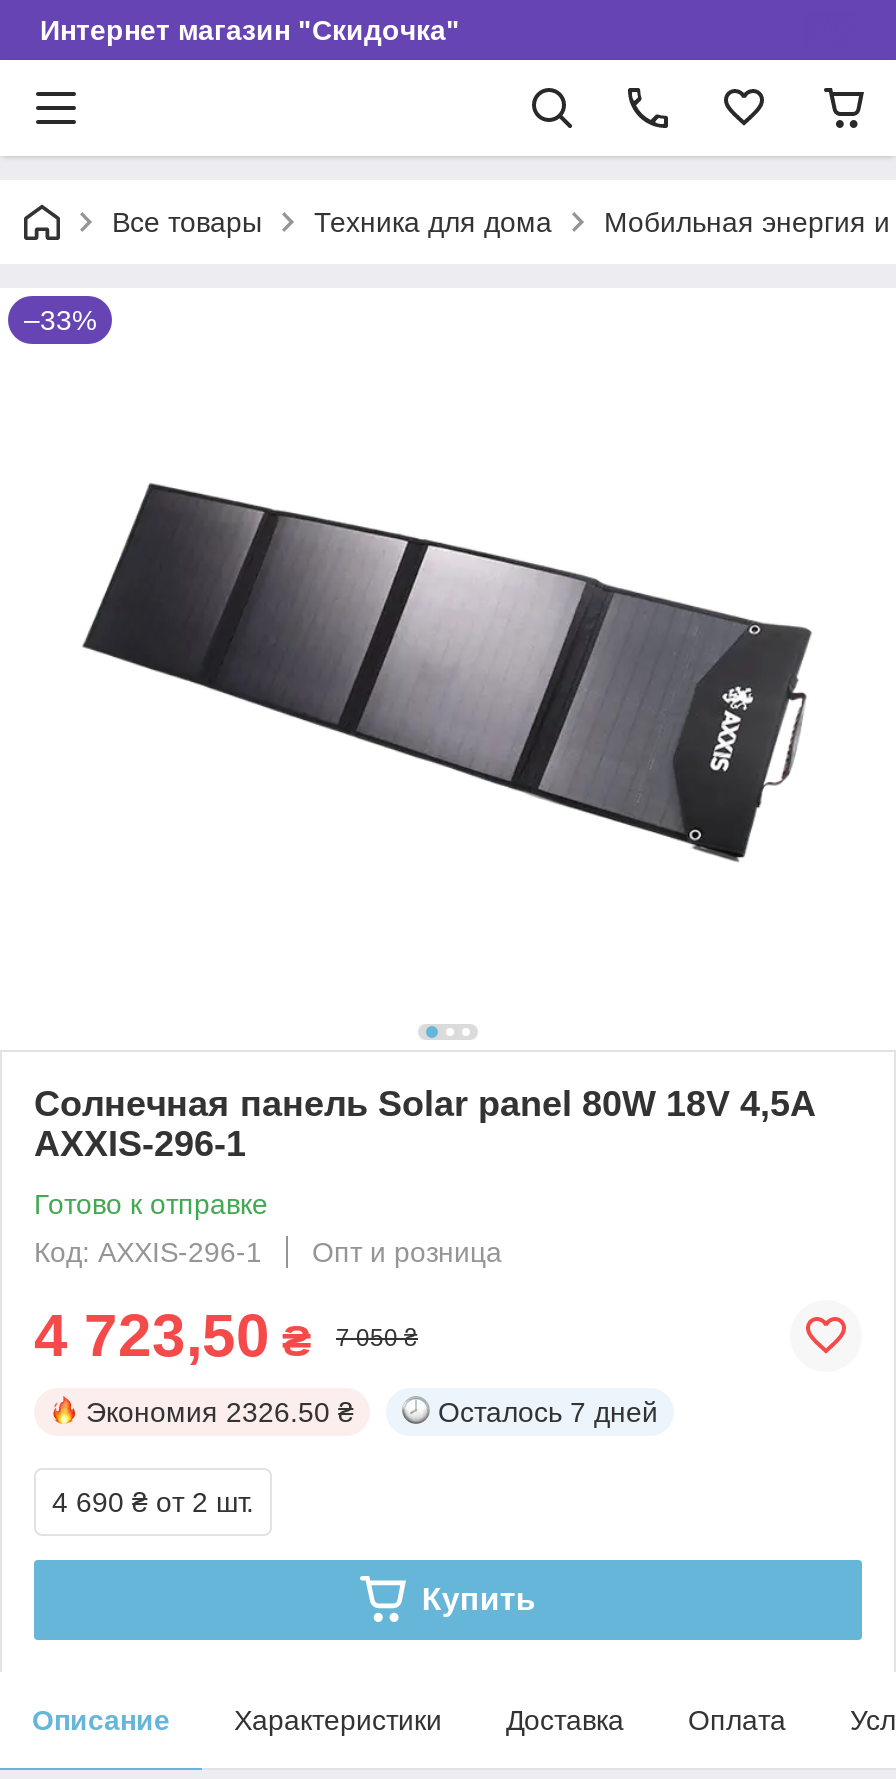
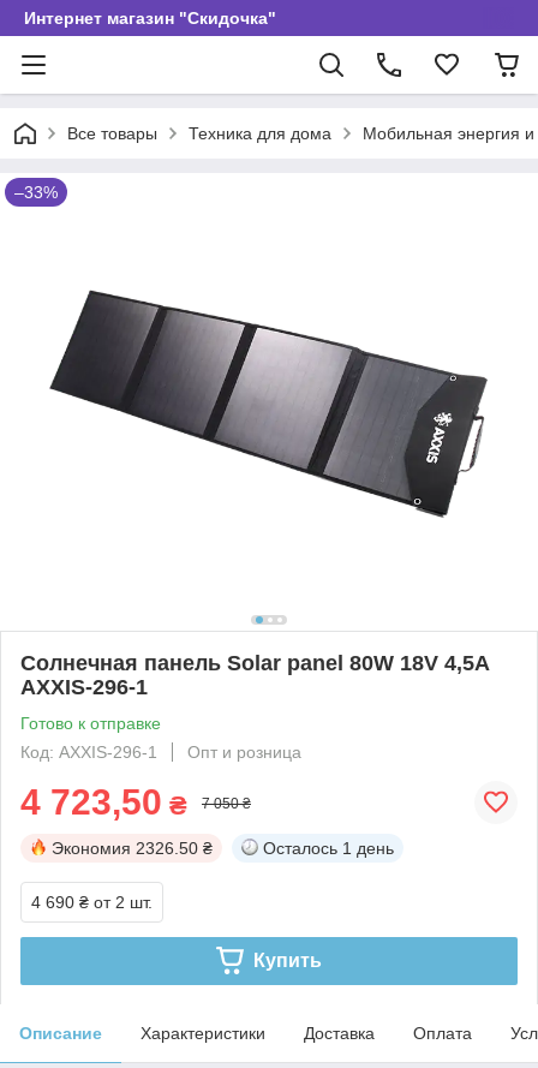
[438,1396,658,1428] Осталось 7 дней -> [263,838,394,858] Осталось 1 день

